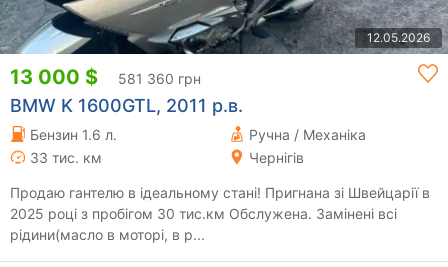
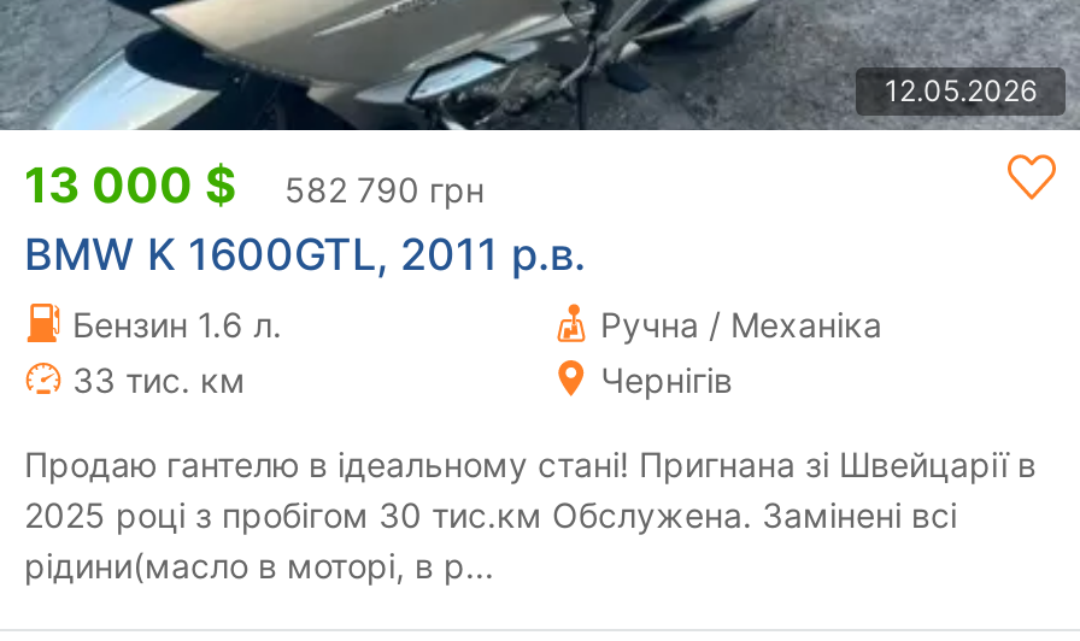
[10,64,201,88] 13 000 $ 581 360 грн -> [24,155,485,213] 13 000 $ 582 790 грн

